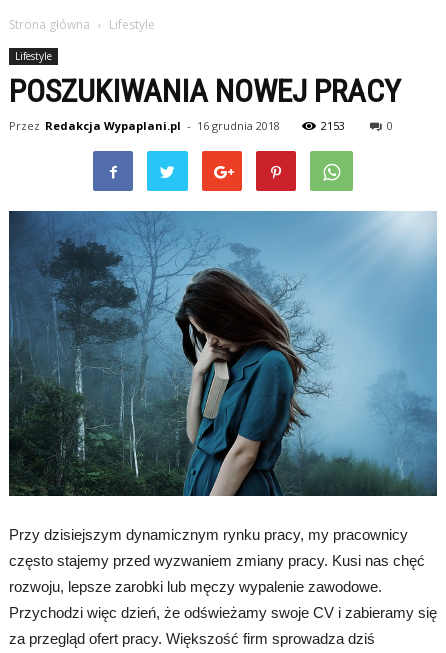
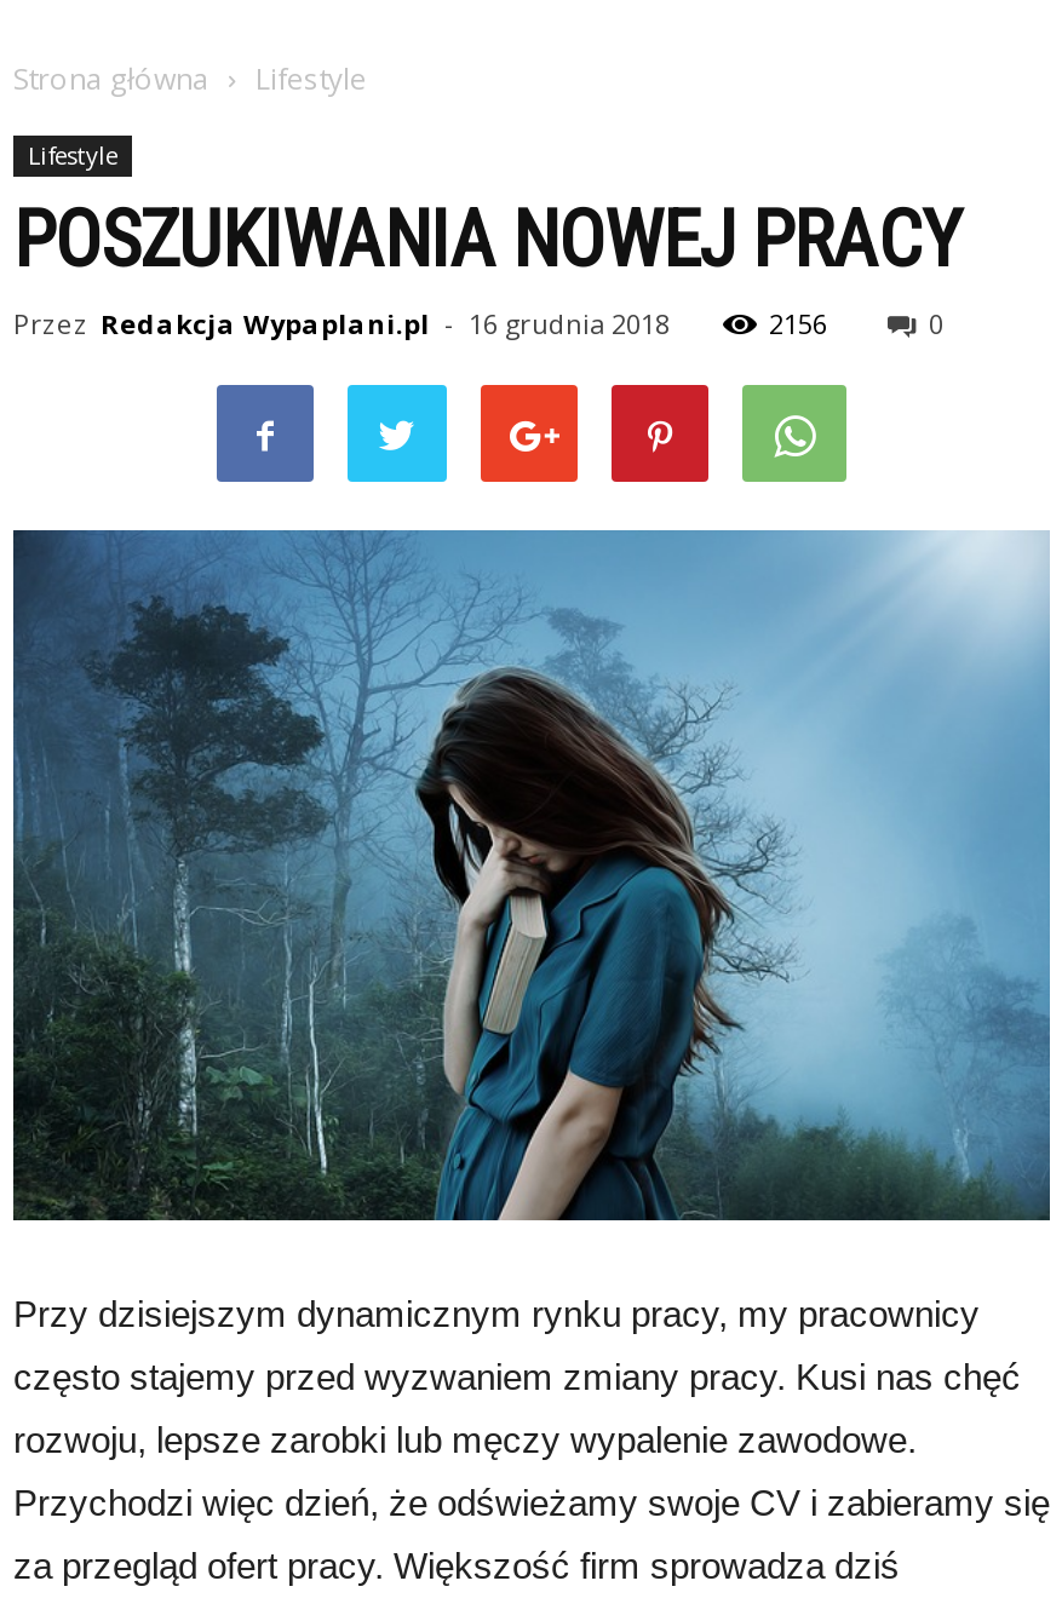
[321,118,345,133] 2153 -> [769,305,827,341] 2156

